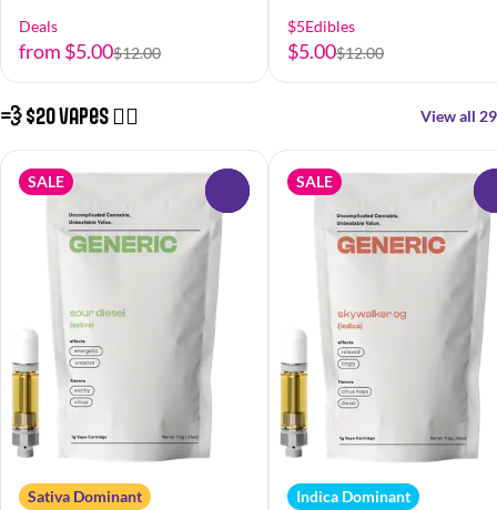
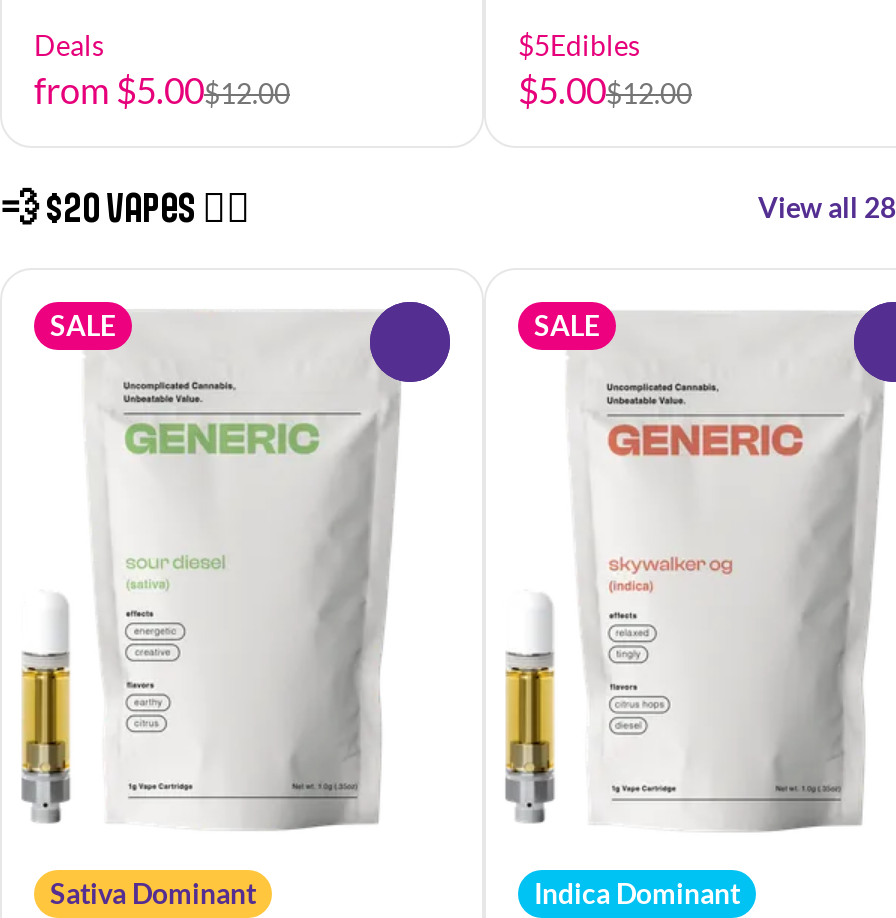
[420,106,497,125] View all 29 -> [758,190,896,224] View all 28

